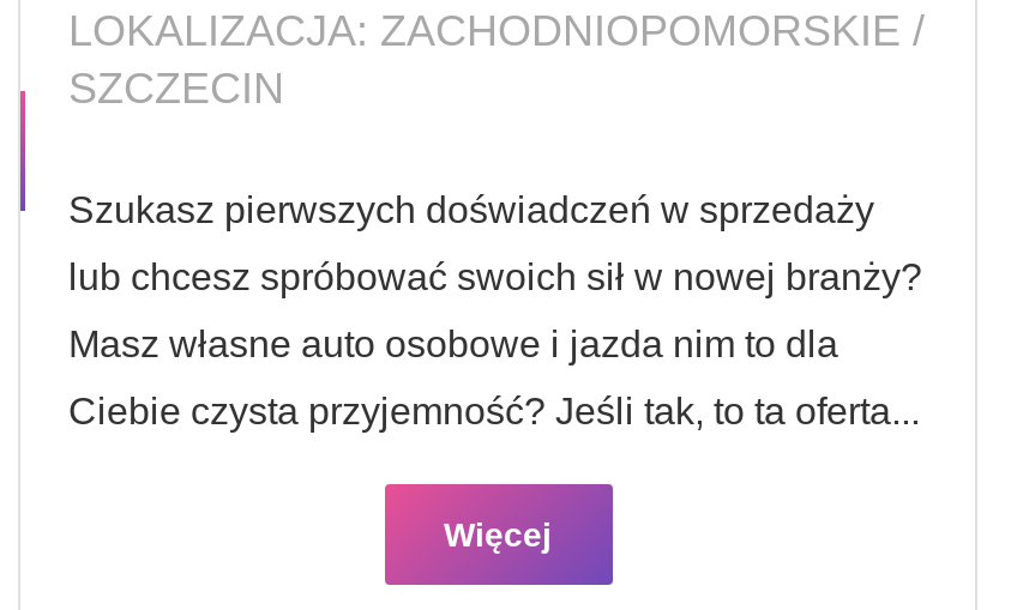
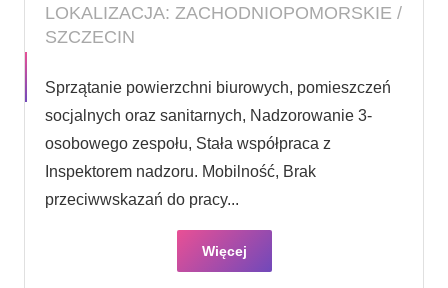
[68,189,922,431] Szukasz pierwszych doświadczeń w sprzedaży | lub chcesz spróbować swoich sił w nowej branży? | Masz własne auto osobowe i jazda nim to dla | Ciebie czysta przyjemność? Jeśli tak, to ta oferta... -> [45,79,391,208] Sprzątanie powierzchni biurowych, pomieszczeń | socjalnych oraz sanitarnych, Nadzorowanie 3- | osobowego zespołu, Stała współpraca z | Inspektorem nadzoru. Mobilność, Brak | przeciwwskazań do pracy...

